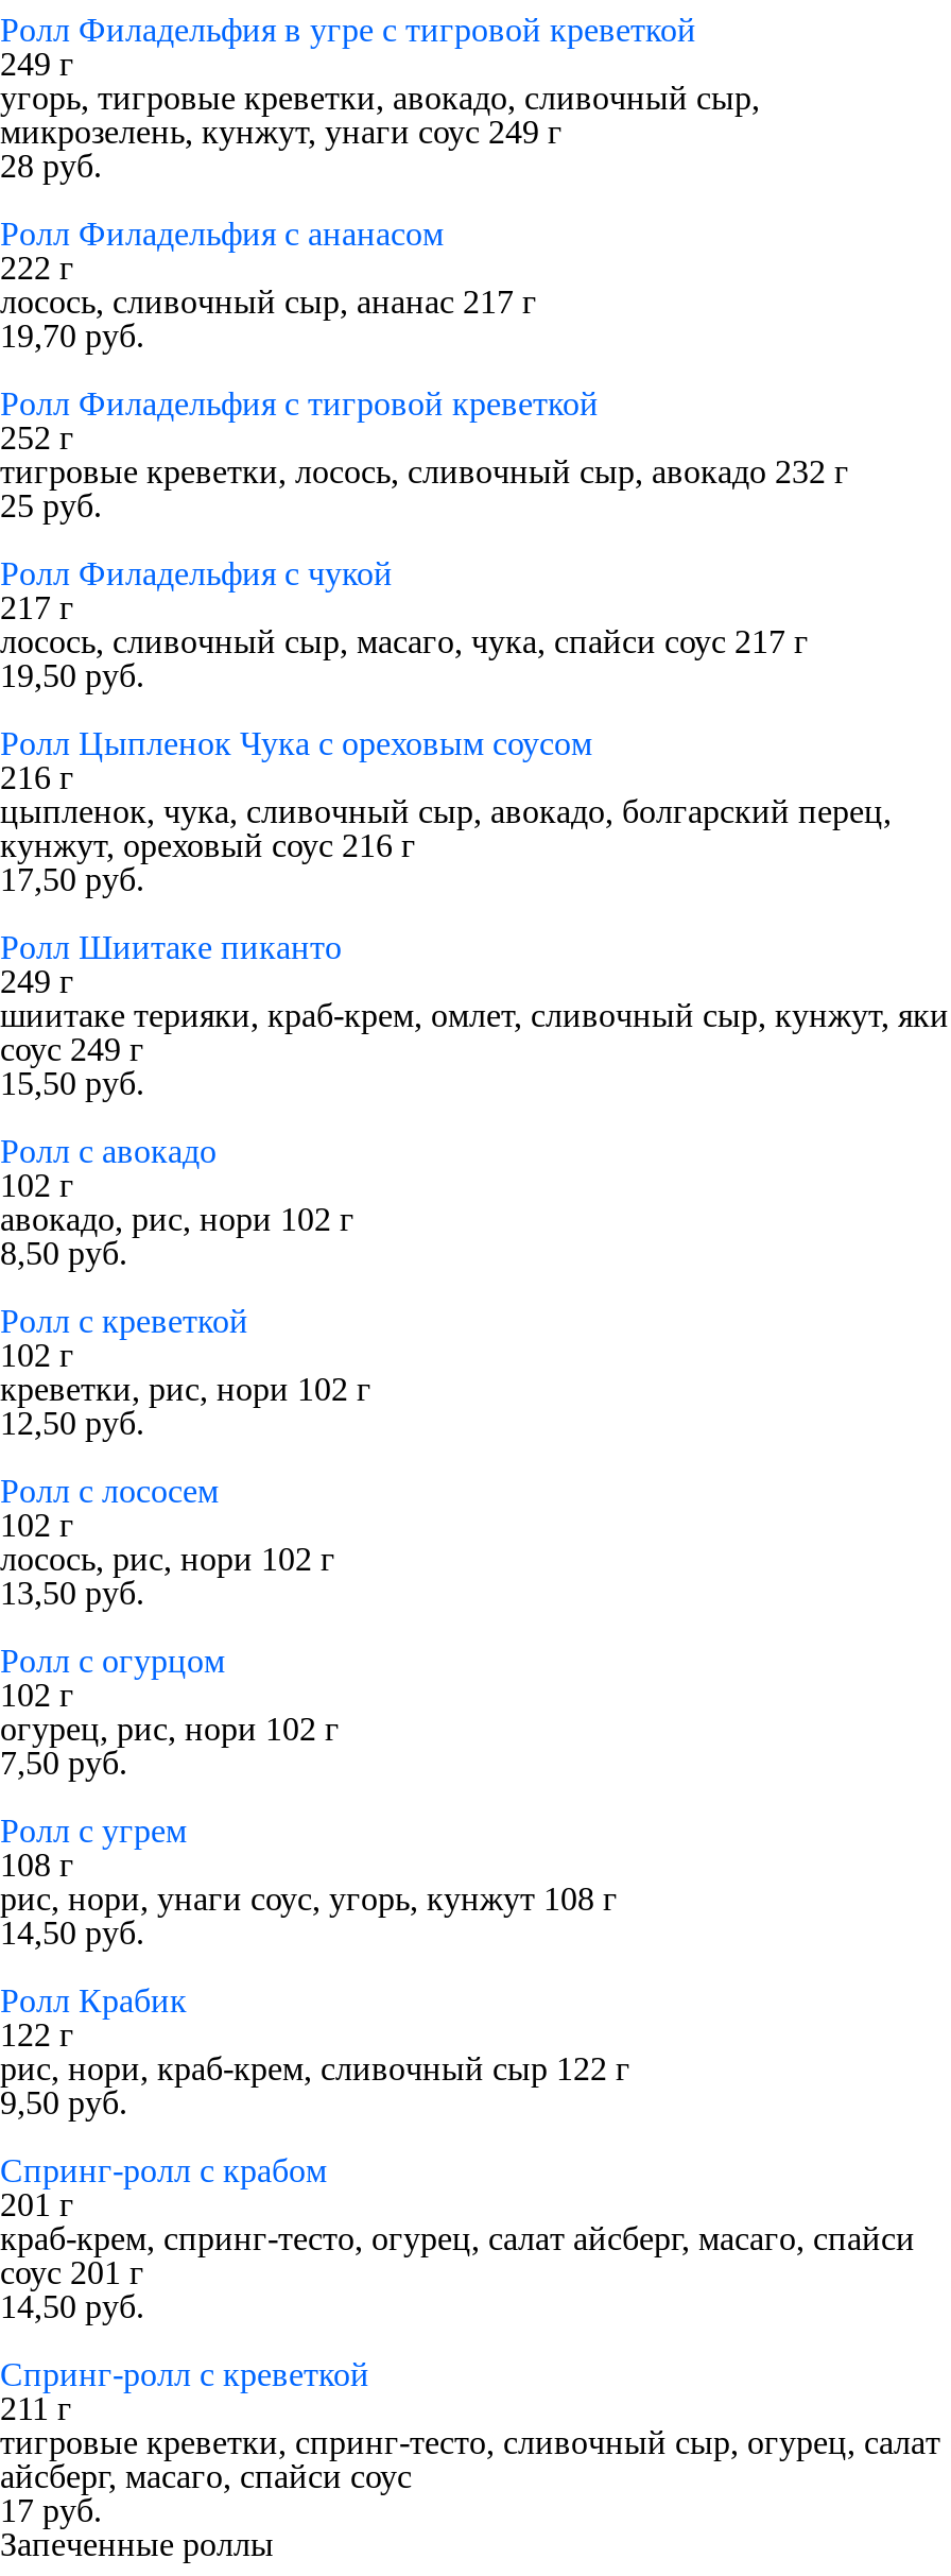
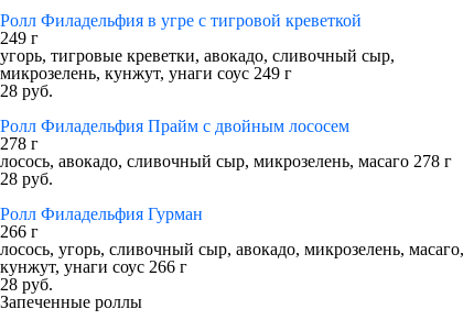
[0,216,949,2528] Ролл Филадельфия с ананасом | 222 г | лосось, сливочный сыр, ананас 217 г | 19,70 руб. | Ролл Филадельфия с тигровой креветкой | 252 г | тигровые креветки, лосось, сливочный сыр, авокадо 232 г | 25 руб. | Ролл Филадельфия с чукой | 217 г | лосось, сливочный сыр, масаго, чука, спайси соус 217 г | 19,50 руб. | Ролл Цыпленок Чука с ореховым соусом | 216 г | цыпленок, чука, сливочный сыр, авокадо, болгарский перец, | кунжут, ореховый соус 216 г | 17,50 руб. | Ролл Шиитаке пиканто | 249 г | шиитаке терияки, краб-крем, омлет, сливочный сыр, кунжут, яки | соус 249 г | 15,50 руб. | Ролл с авокадо | 102 г | авокадо, рис, нори 102 г | 8,50 руб. | Ролл с креветкой | 102 г | креветки, рис, нори 102 г | 12,50 руб. | Ролл с лососем | 102 г | лосось, рис, нори 102 г | 13,50 руб. | Ролл с огурцом | 102 г | огурец, рис, нори 102 г | 7,50 руб. | Ролл с угрем | 108 г | рис, нори, унаги соус, угорь, кунжут 108 г | 14,50 руб. | Ролл Крабик | 122 г | рис, нори, краб-крем, сливочный сыр 122 г | 9,50 руб. | Спринг-ролл с крабом | 201 г | краб-крем, спринг-тесто, огурец, салат айсберг, масаго, спайси | соус 201 г | 14,50 руб. | Спринг-ролл с креветкой | 211 г | тигровые креветки, спринг-тесто, сливочный сыр, огурец, салат | айсберг, масаго, спайси соус | 17 руб. -> [0,117,464,294] Ролл Филадельфия Прайм с двойным лососем | 278 г | лосось, авокадо, сливочный сыр, микрозелень, масаго 278 г | 28 руб. | Ролл Филадельфия Гурман | 266 г | лосось, угорь, сливочный сыр, авокадо, микрозелень, масаго, | кунжут, унаги соус 266 г | 28 руб.

